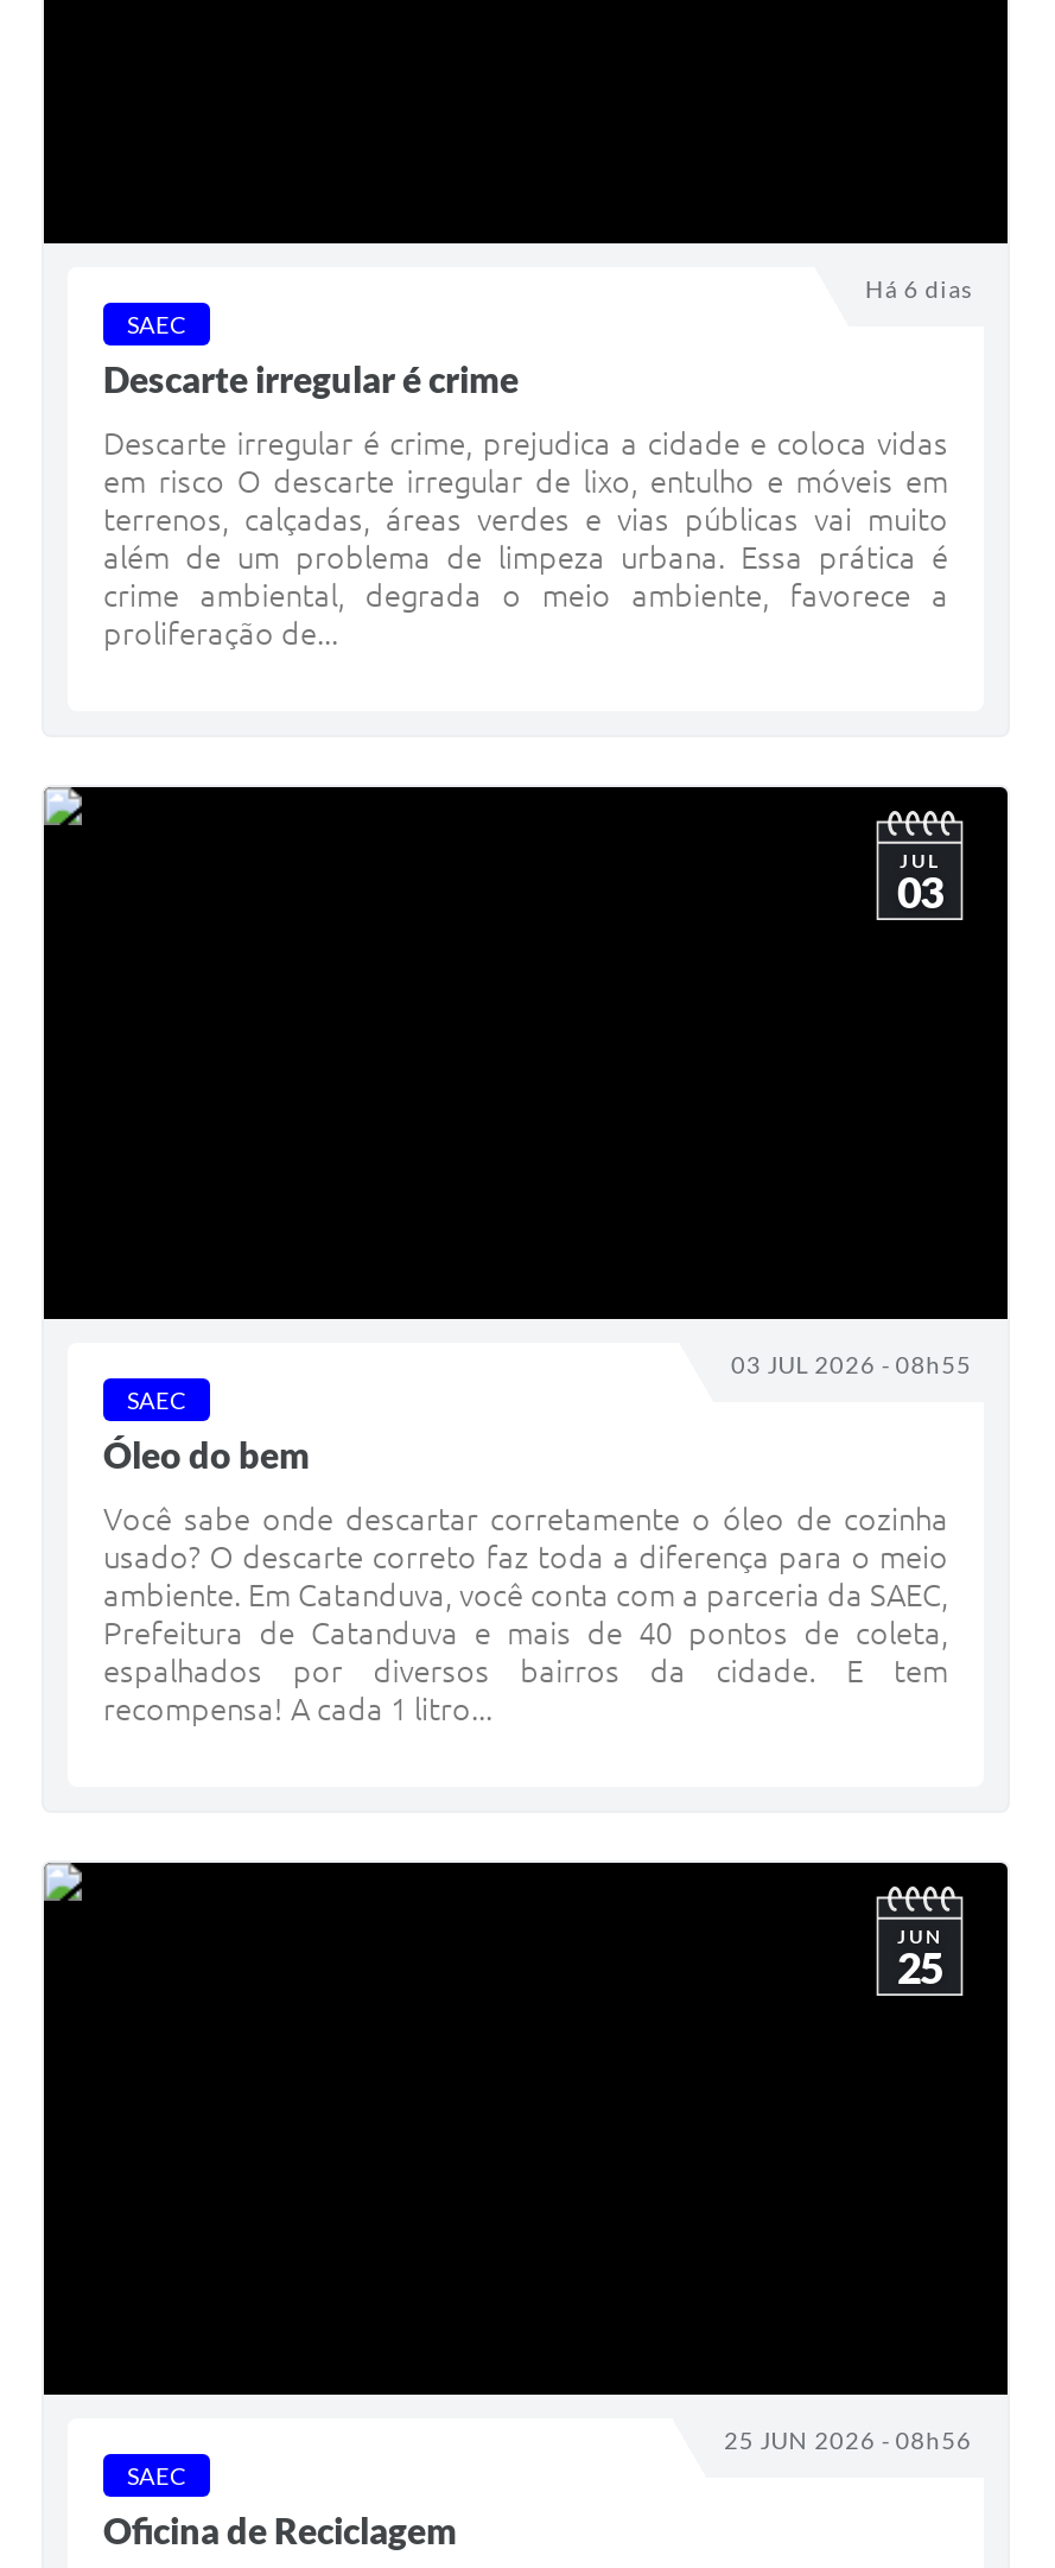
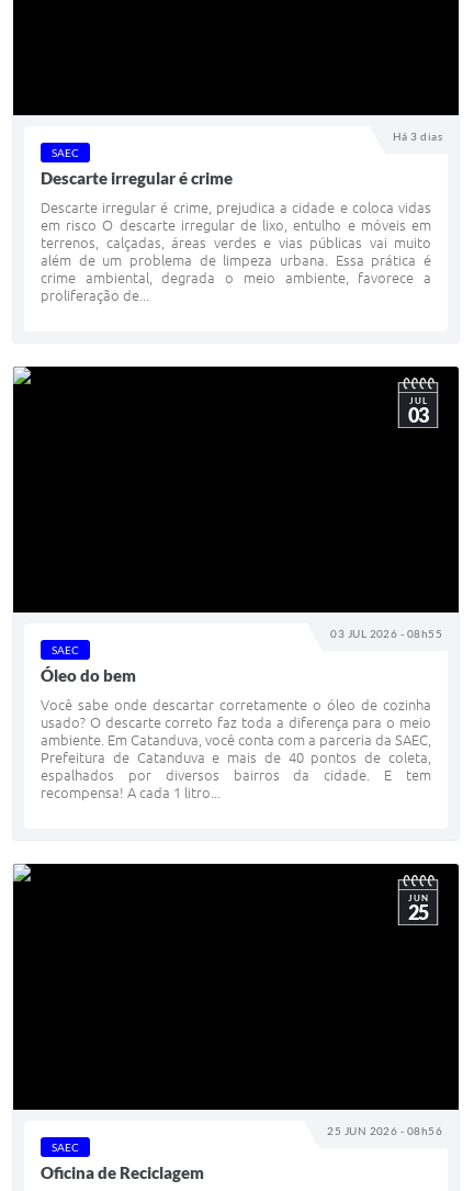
[865,275,972,303] Há 6 dias -> [393,130,442,143] Há 3 dias

